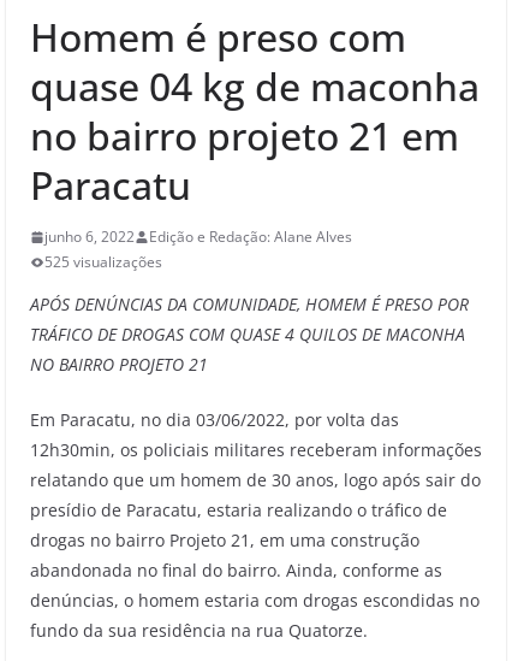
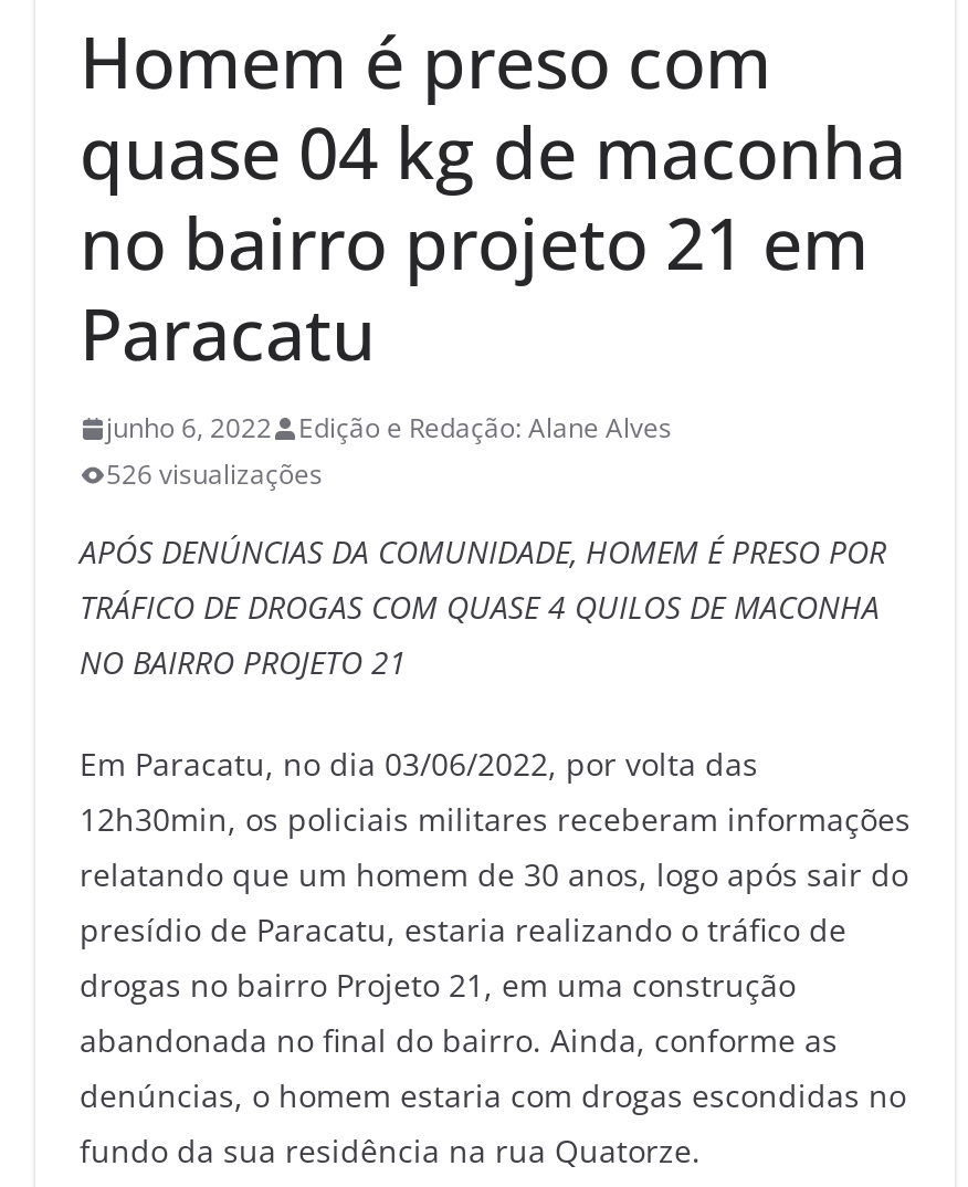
[44,252,162,272] 525 visualizações -> [106,456,323,494] 526 visualizações

